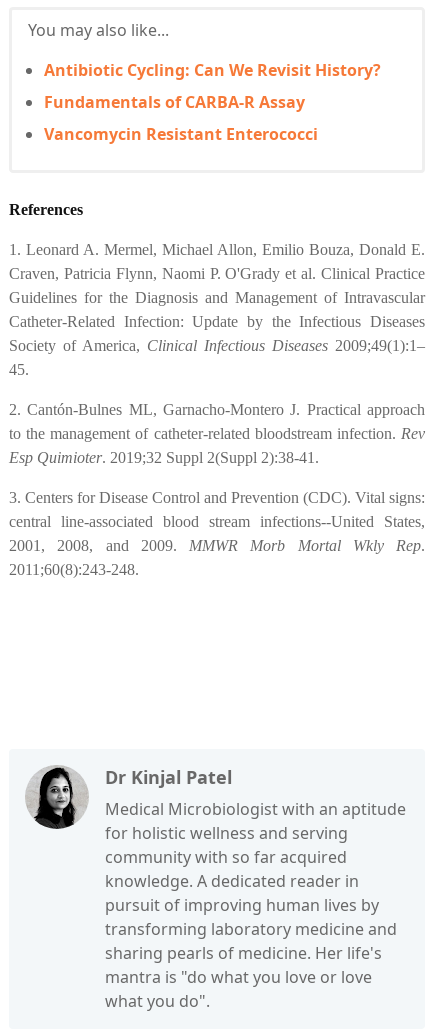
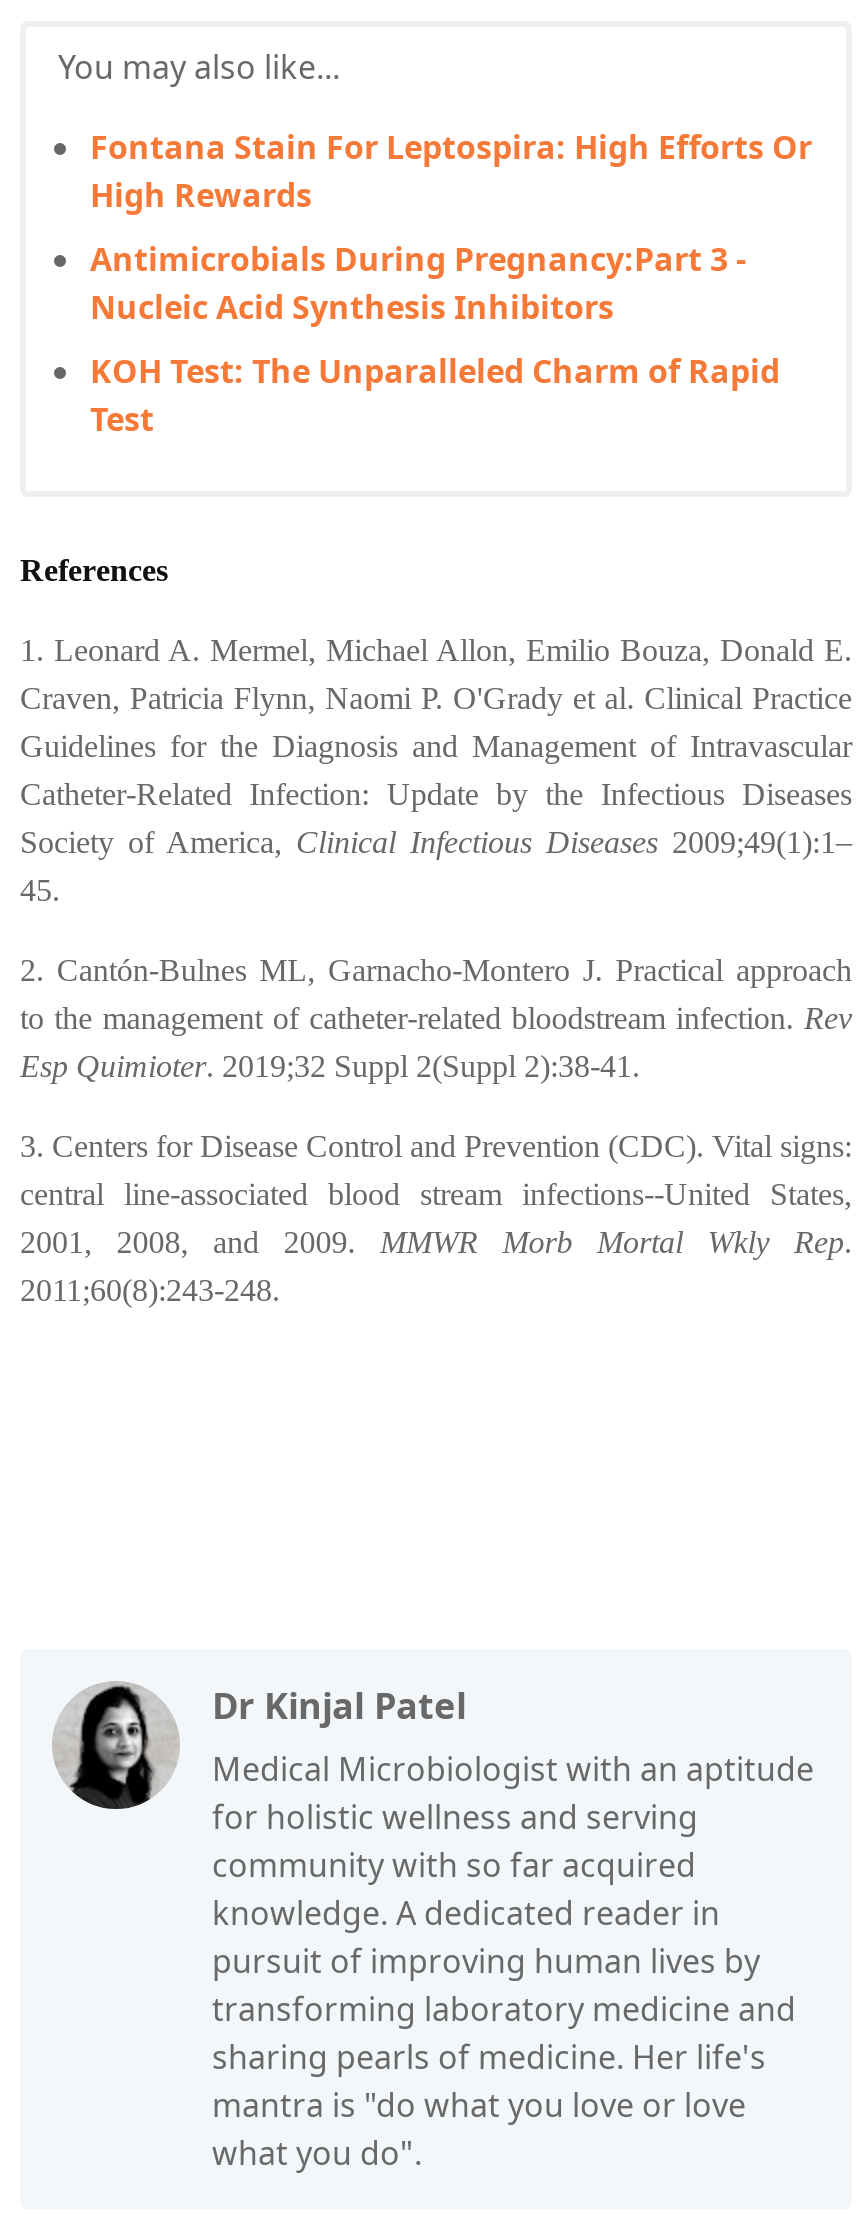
[44,59,381,81] Antibiotic Cycling: Can We Revisit History? -> [90,125,812,217] Fontana Stain For Leptospira: High Efforts Or | High Rewards
[44,91,305,113] Fundamentals of CARBA-R Assay -> [90,237,746,329] Antimicrobials During Pregnancy:Part 3 | Nucleic Acid Synthesis Inhibitors
[44,123,318,145] Vancomycin Resistant Enterococci -> [90,349,780,441] KOH Test: The Unparalleled Charm of Rapid | Test

